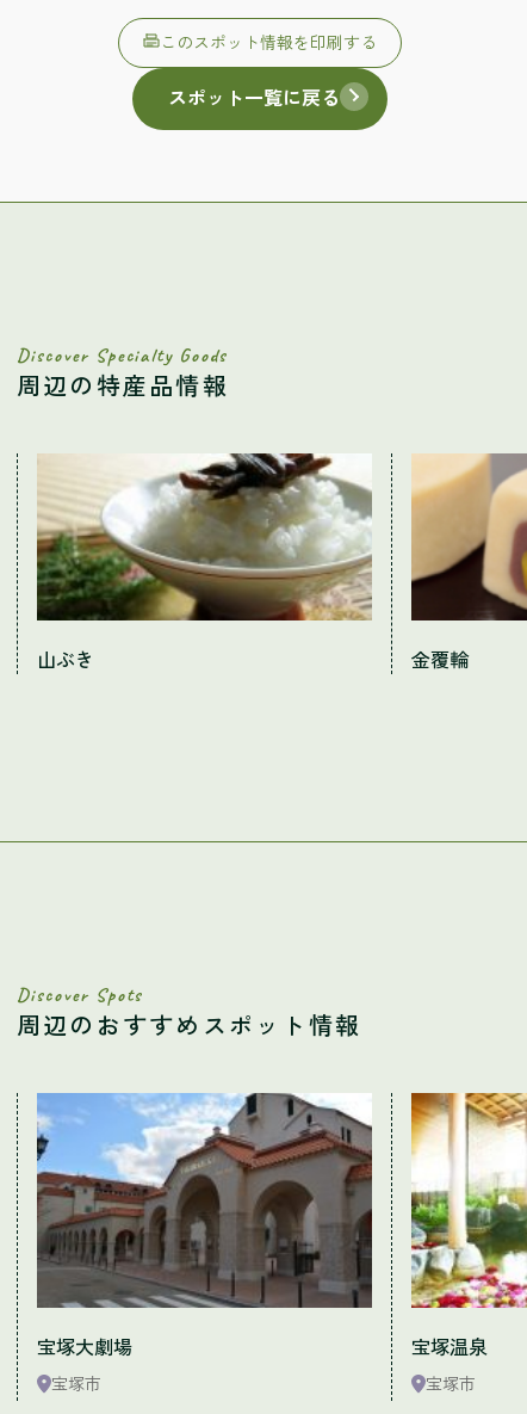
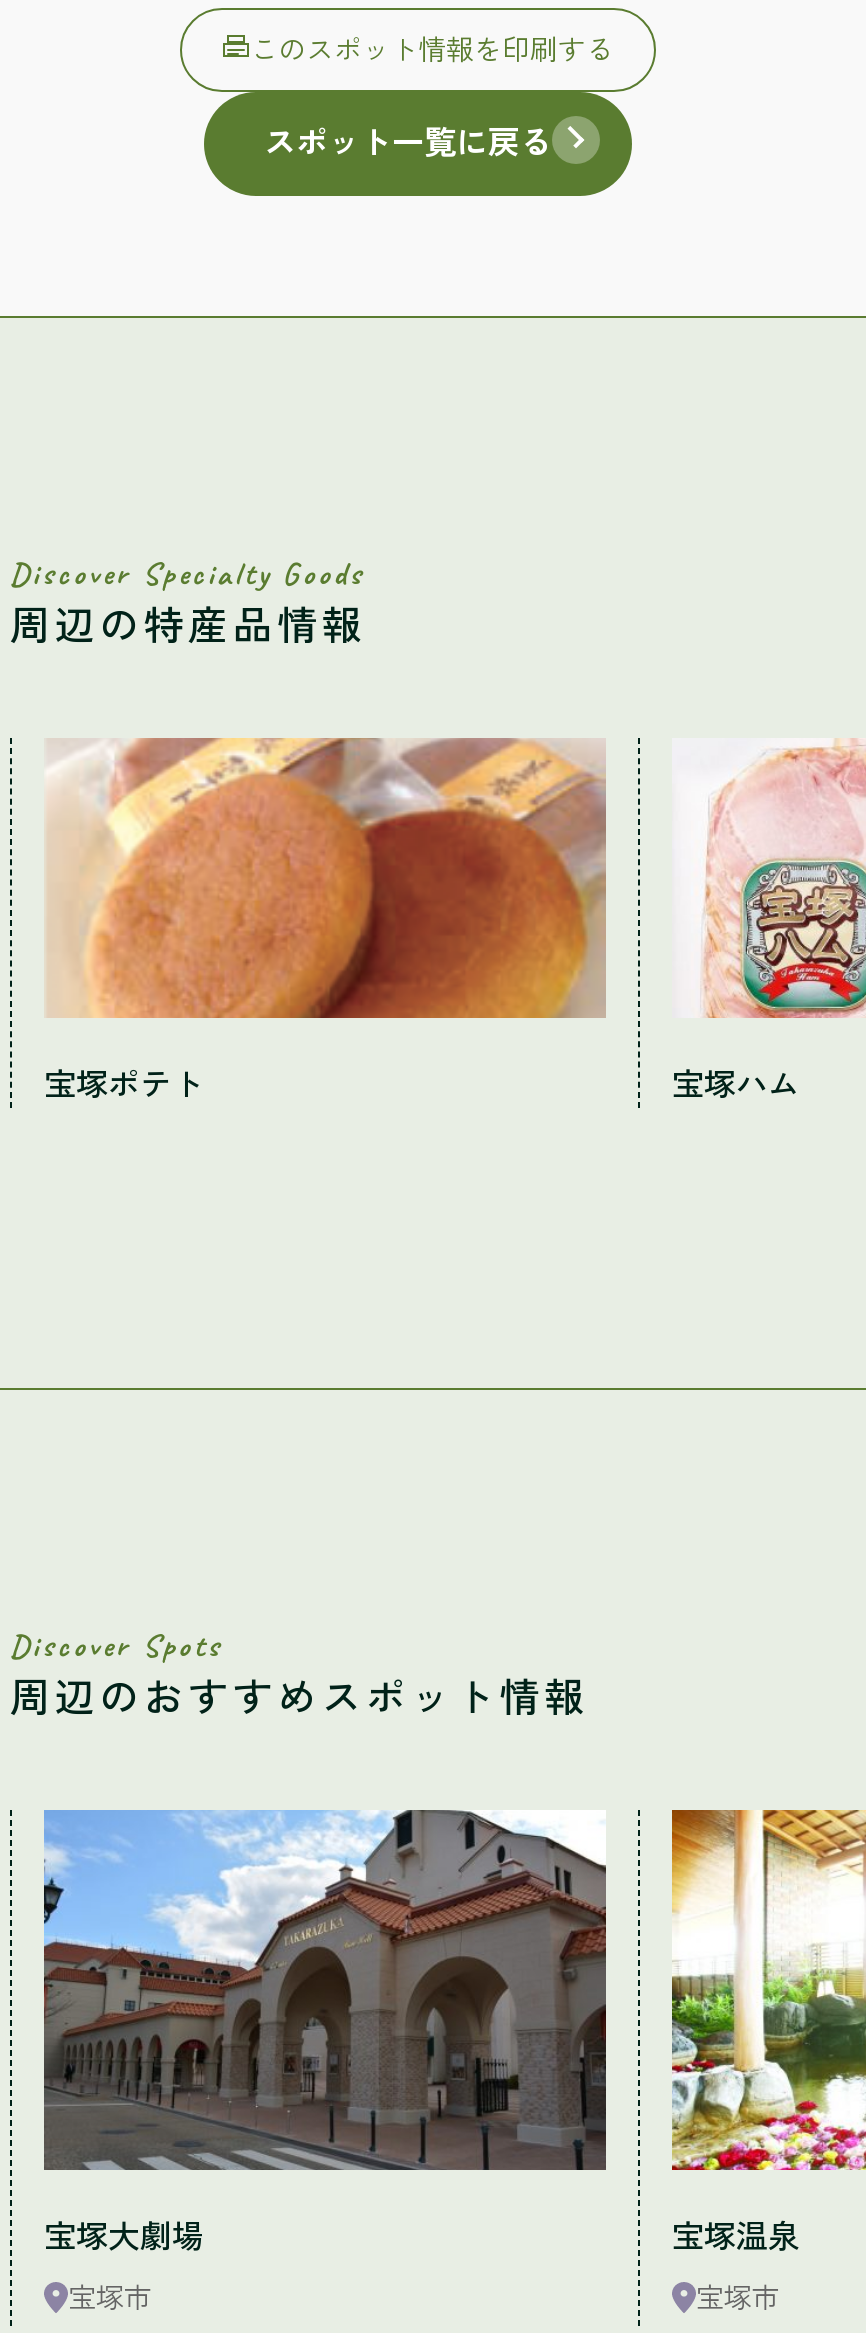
[36,452,468,673] [image] | 山ぶき | 金覆輪 -> [44,736,800,1106] [image] | 宝塚ポテト | 宝塚ハム
[410,452,523,622] [image] -> [672,738,860,1020] [image]

